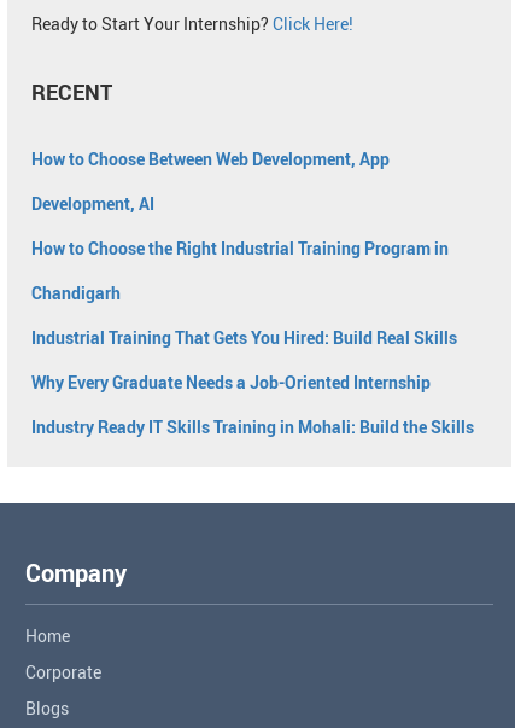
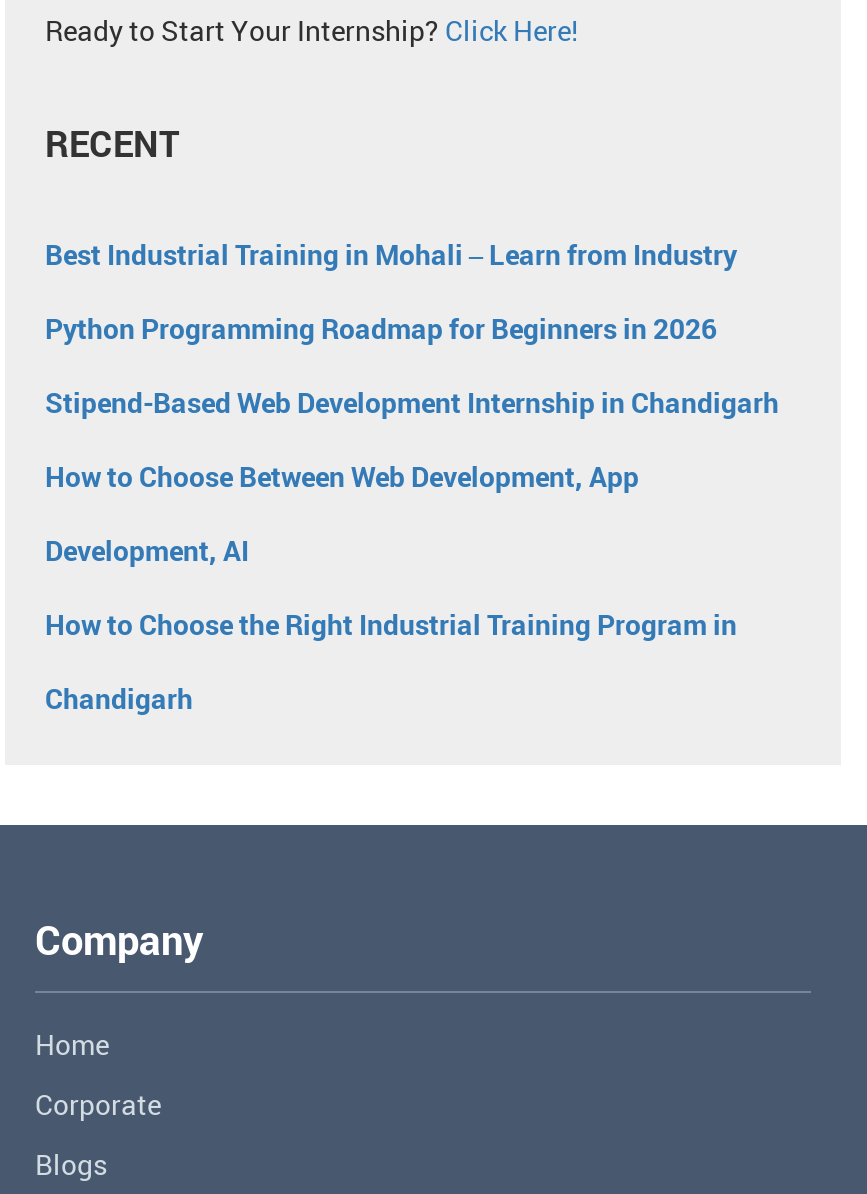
none -> [45,235,779,421] Best Industrial Training in Mohali – Learn from Industry | Python Programming Roadmap for Beginners in 2026 | Stipend-Based Web Development Internship in Chandigarh
moved [31,147,449,304] -> [45,457,737,717]: How to Choose Between Web Development, App | Development, AI | How to Choose the Right Industrial Training Program in | Chandigarh
[31,326,474,438] Industrial Training That Gets You Hired: Build Real Skills | Why Every Graduate Needs a Job-Oriented Internship | Industry Ready IT Skills Training in Mohali: Build the Skills -> none

